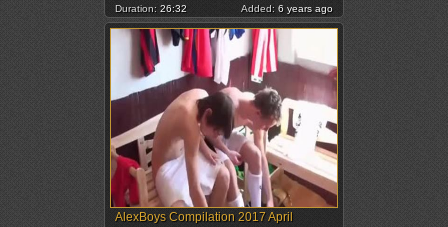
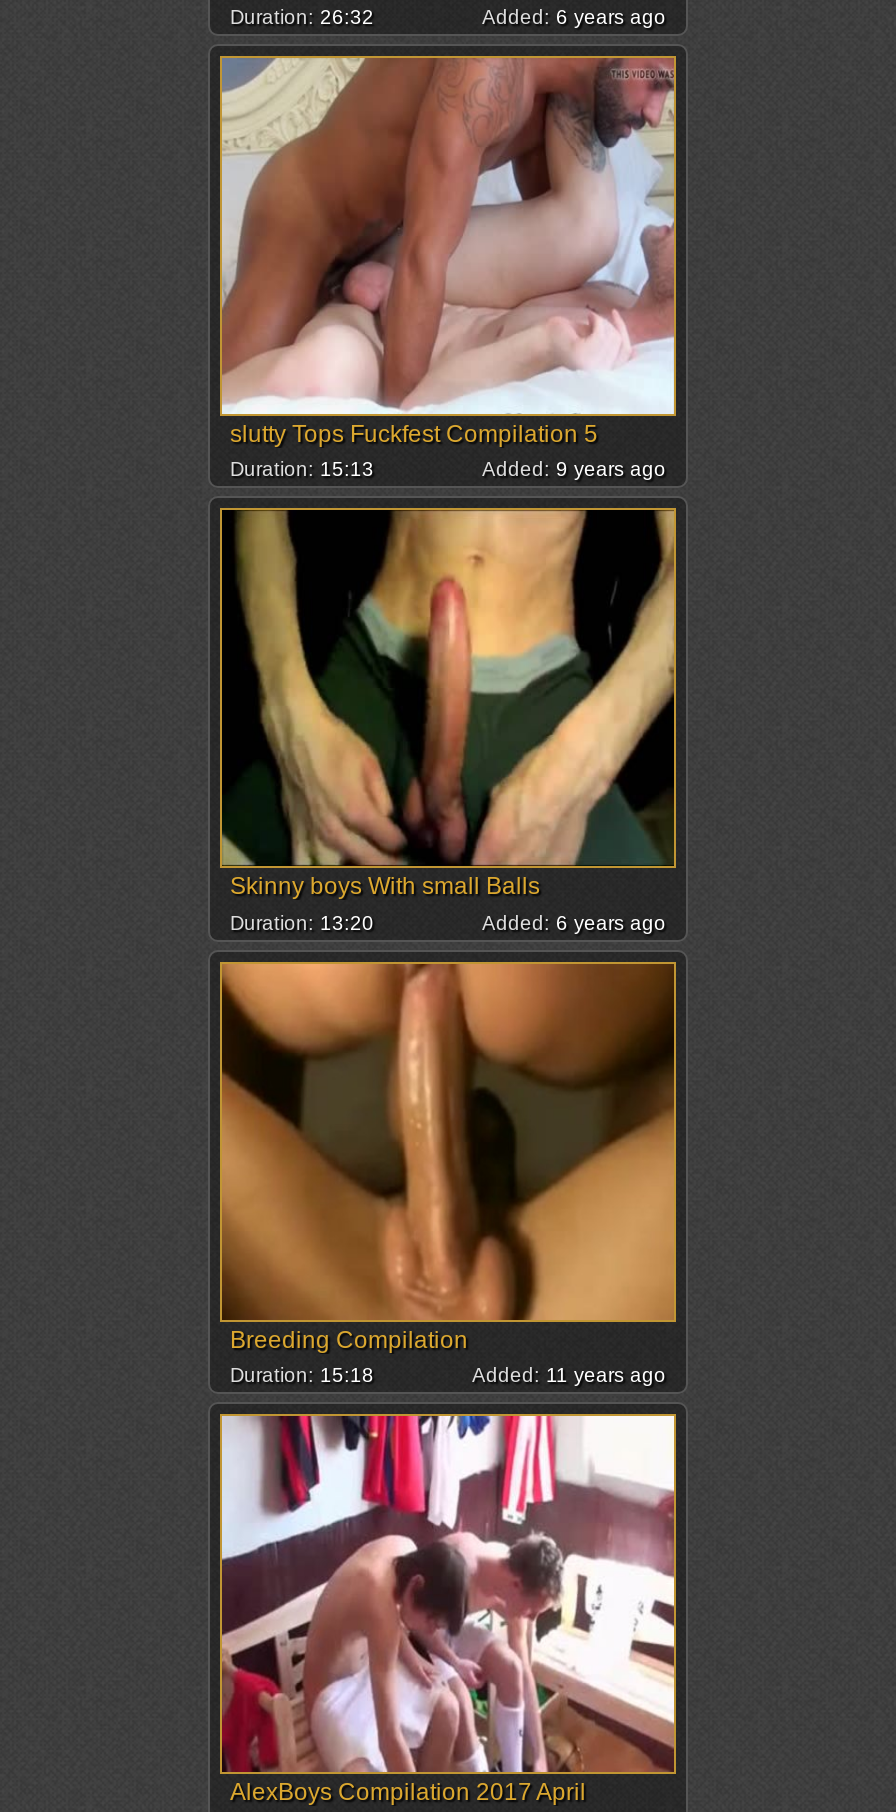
none -> [218,506,678,933] [image] | Skinny boys With small Balls | Duration: 13:20 | Added: 6 years ago
none -> [218,960,678,1386] [image] | Breeding Compilation | Duration: 15:18 | Added: 11 years ago
none -> [220,56,676,481] [image] | slutty Tops Fuckfest Compilation 5 | Duration: 15:13 | Added: 9 years ago

